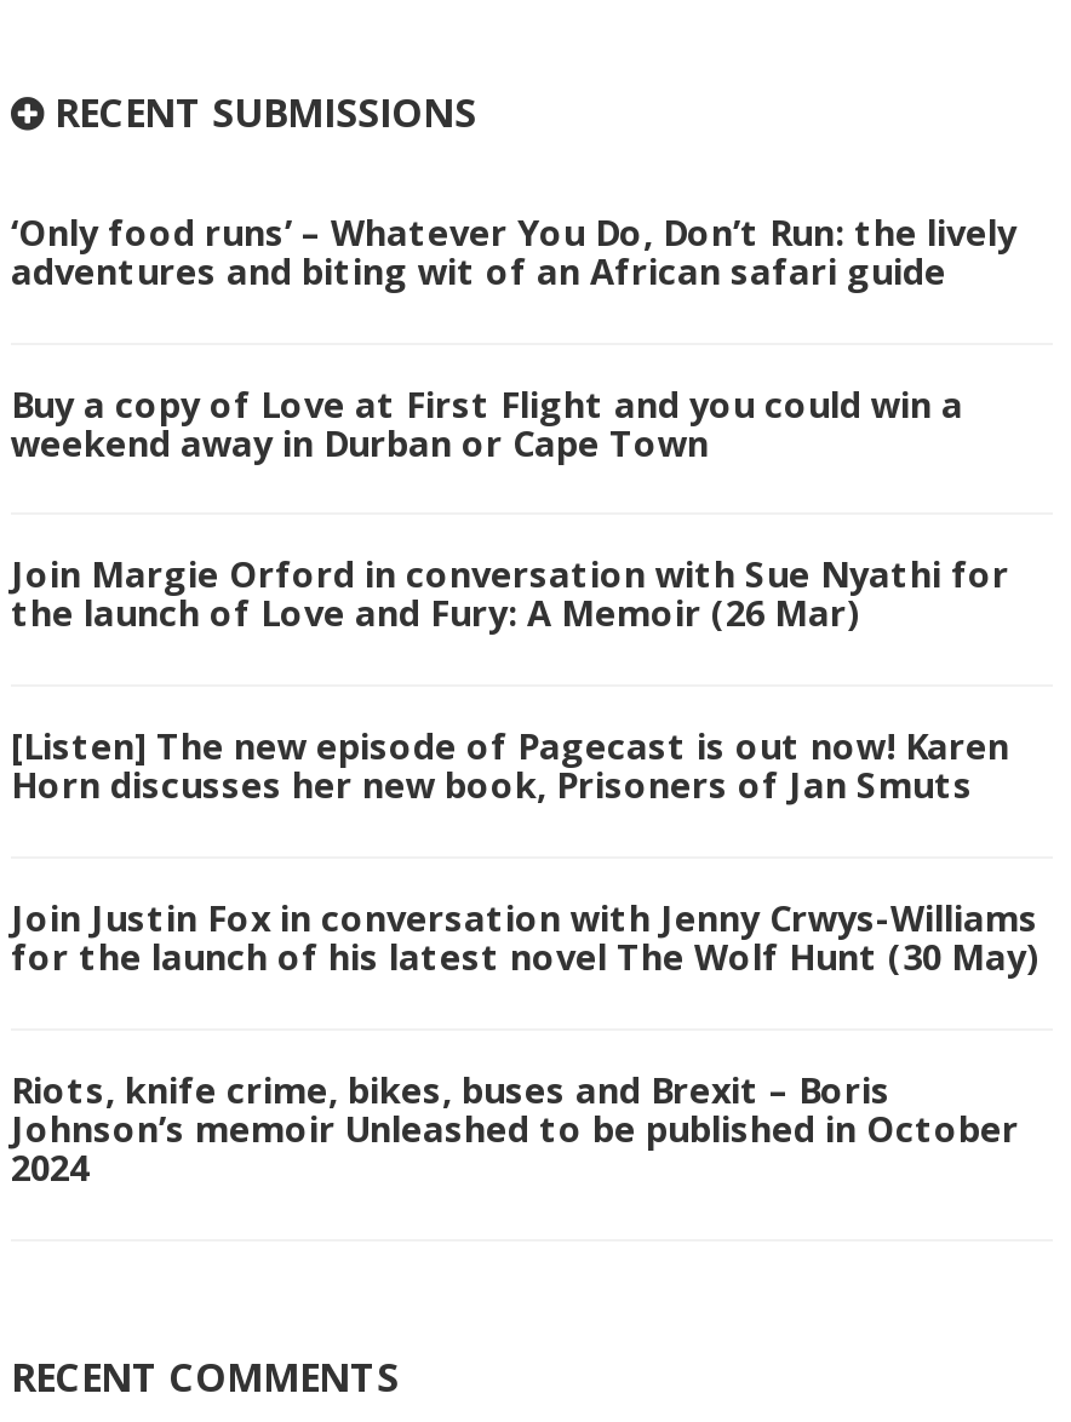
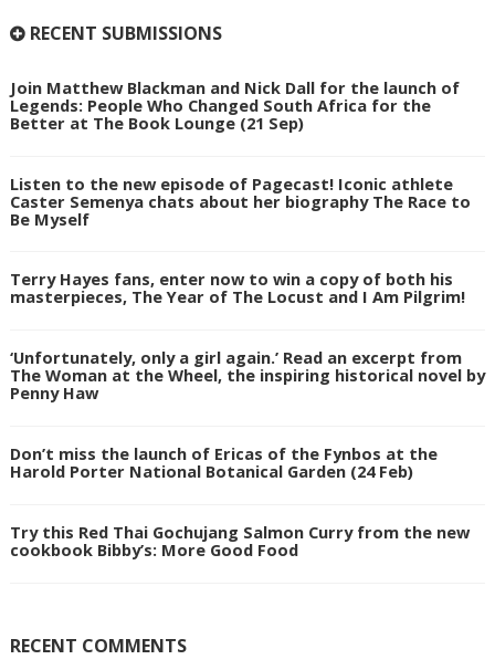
[11,207,1016,294] ‘Only food runs’ – Whatever You Do, Don’t Run: the lively | adventures and biting wit of an African safari guide -> [10,76,460,134] Join Matthew Blackman and Nick Dall for the launch of | Legends: People Who Changed South Africa for the | Better at The Book Lounge (21 Sep)
[11,378,963,465] Buy a copy of Love at First Flight and you could win a | weekend away in Durban or Cape Town -> [10,172,471,230] Listen to the new episode of Pagecast! Iconic athlete | Caster Semenya chats about her biography The Race to | Be Myself
[11,550,1009,637] Join Margie Orford in conversation with Sue Nyathi for | the launch of Love and Fury: A Memoir (26 Mar) -> [10,268,465,308] Terry Hayes fans, enter now to win a copy of both his | masterpieces, The Year of The Locust and I Am Pilgrim!
[11,721,1009,808] [Listen] The new episode of Pagecast is out now! Karen | Horn discusses her new book, Prisoners of Jan Smuts -> [10,346,485,404] ‘Unfortunately, only a girl again.’ Read an excerpt from | The Woman at the Wheel, the inspiring historical novel by | Penny Haw
[11,893,1038,980] Join Justin Fox in conversation with Jenny Crwys-Williams | for the launch of his latest novel The Wolf Hunt (30 May) -> [10,442,438,482] Don’t miss the launch of Ericas of the Fynbos at the | Harold Porter National Botanical Garden (24 Feb)
[11,1064,1019,1190] Riots, knife crime, bikes, buses and Brexit – Boris | Johnson’s memoir Unleashed to be published in October | 2024 -> [10,521,470,560] Try this Red Thai Gochujang Salmon Curry from the new | cookbook Bibby’s: More Good Food

